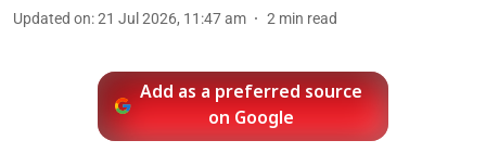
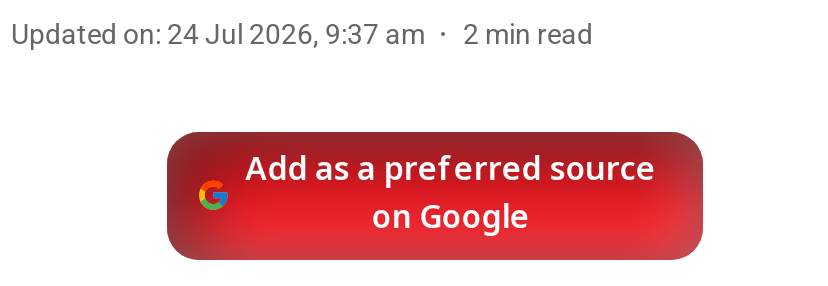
[13,10,246,27] Updated on: 21 Jul 2026, 11:47 am -> [11,18,425,50] Updated on: 24 Jul 2026, 9:37 am

